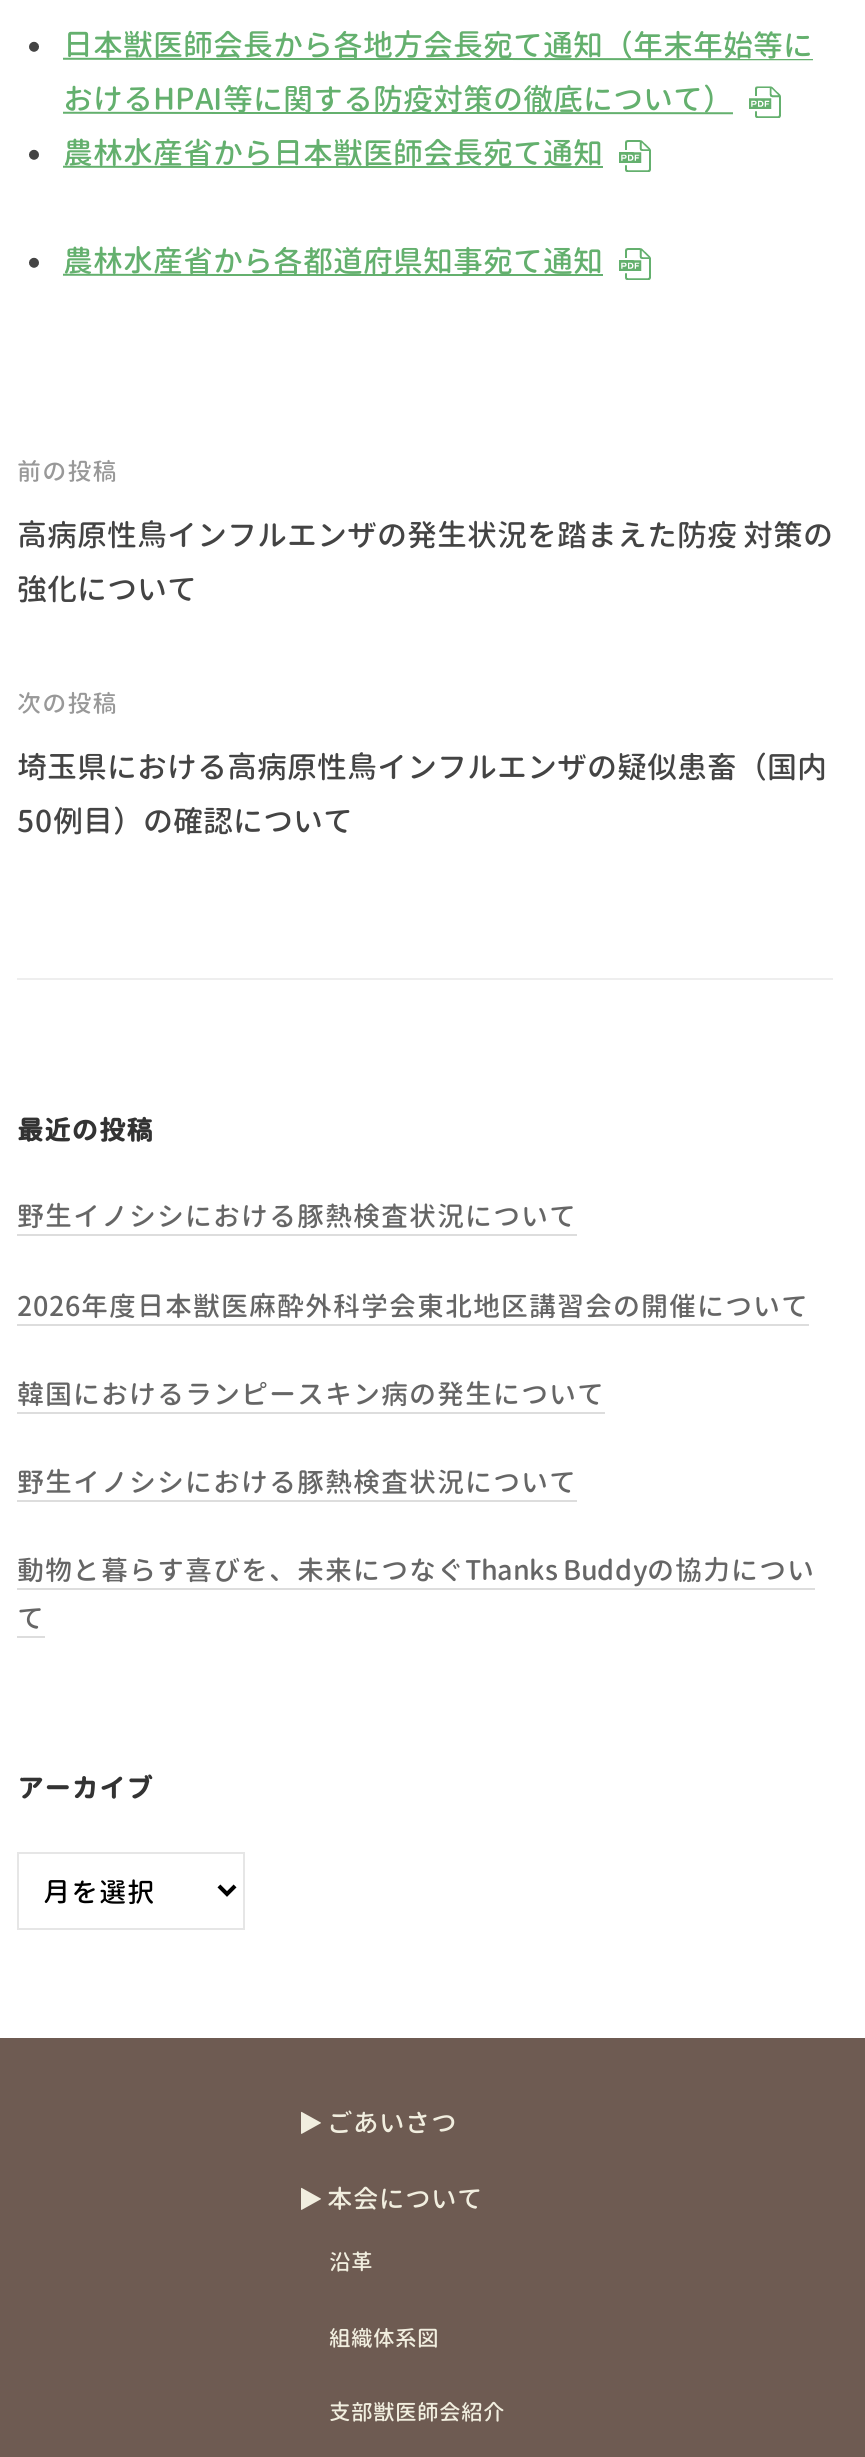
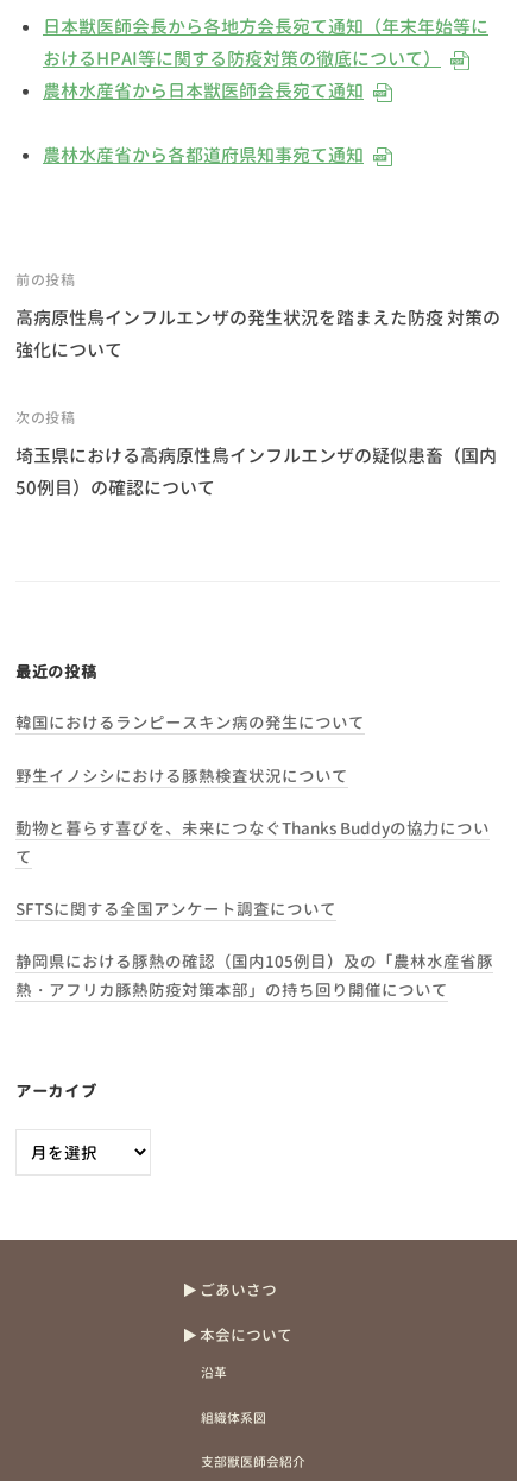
[17,1197,809,1323] 野生イノシシにおける豚熱検査状況について | 2026年度日本獣医麻酔外科学会東北地区講習会の開催について -> none
moved [17,1374,815,1637] -> [15,711,490,868]: 韓国におけるランピースキン病の発生について | 野生イノシシにおける豚熱検査状況について | 動物と暮らす喜びを、未来につなぐThanks Buddyの協力につい | て
none -> [15,898,493,1001] SFTSに関する全国アンケート調査について | 静岡県における豚熱の確認（国内105例目）及の「農林水産省豚 | 熱・アフリカ豚熱防疫対策本部」の持ち回り開催について

